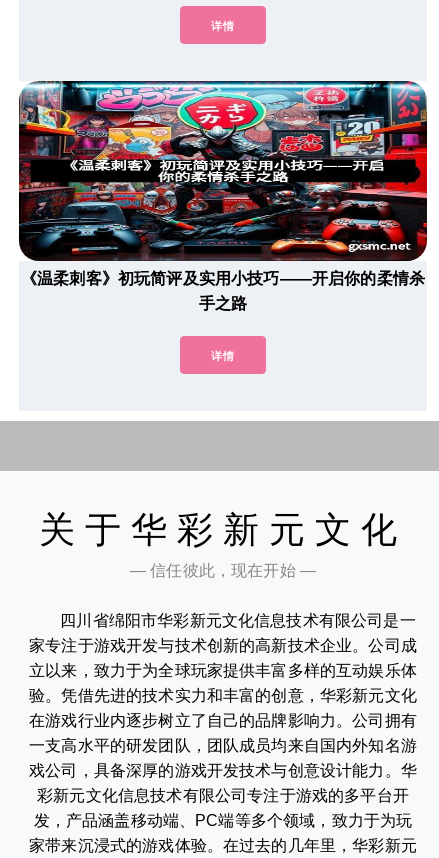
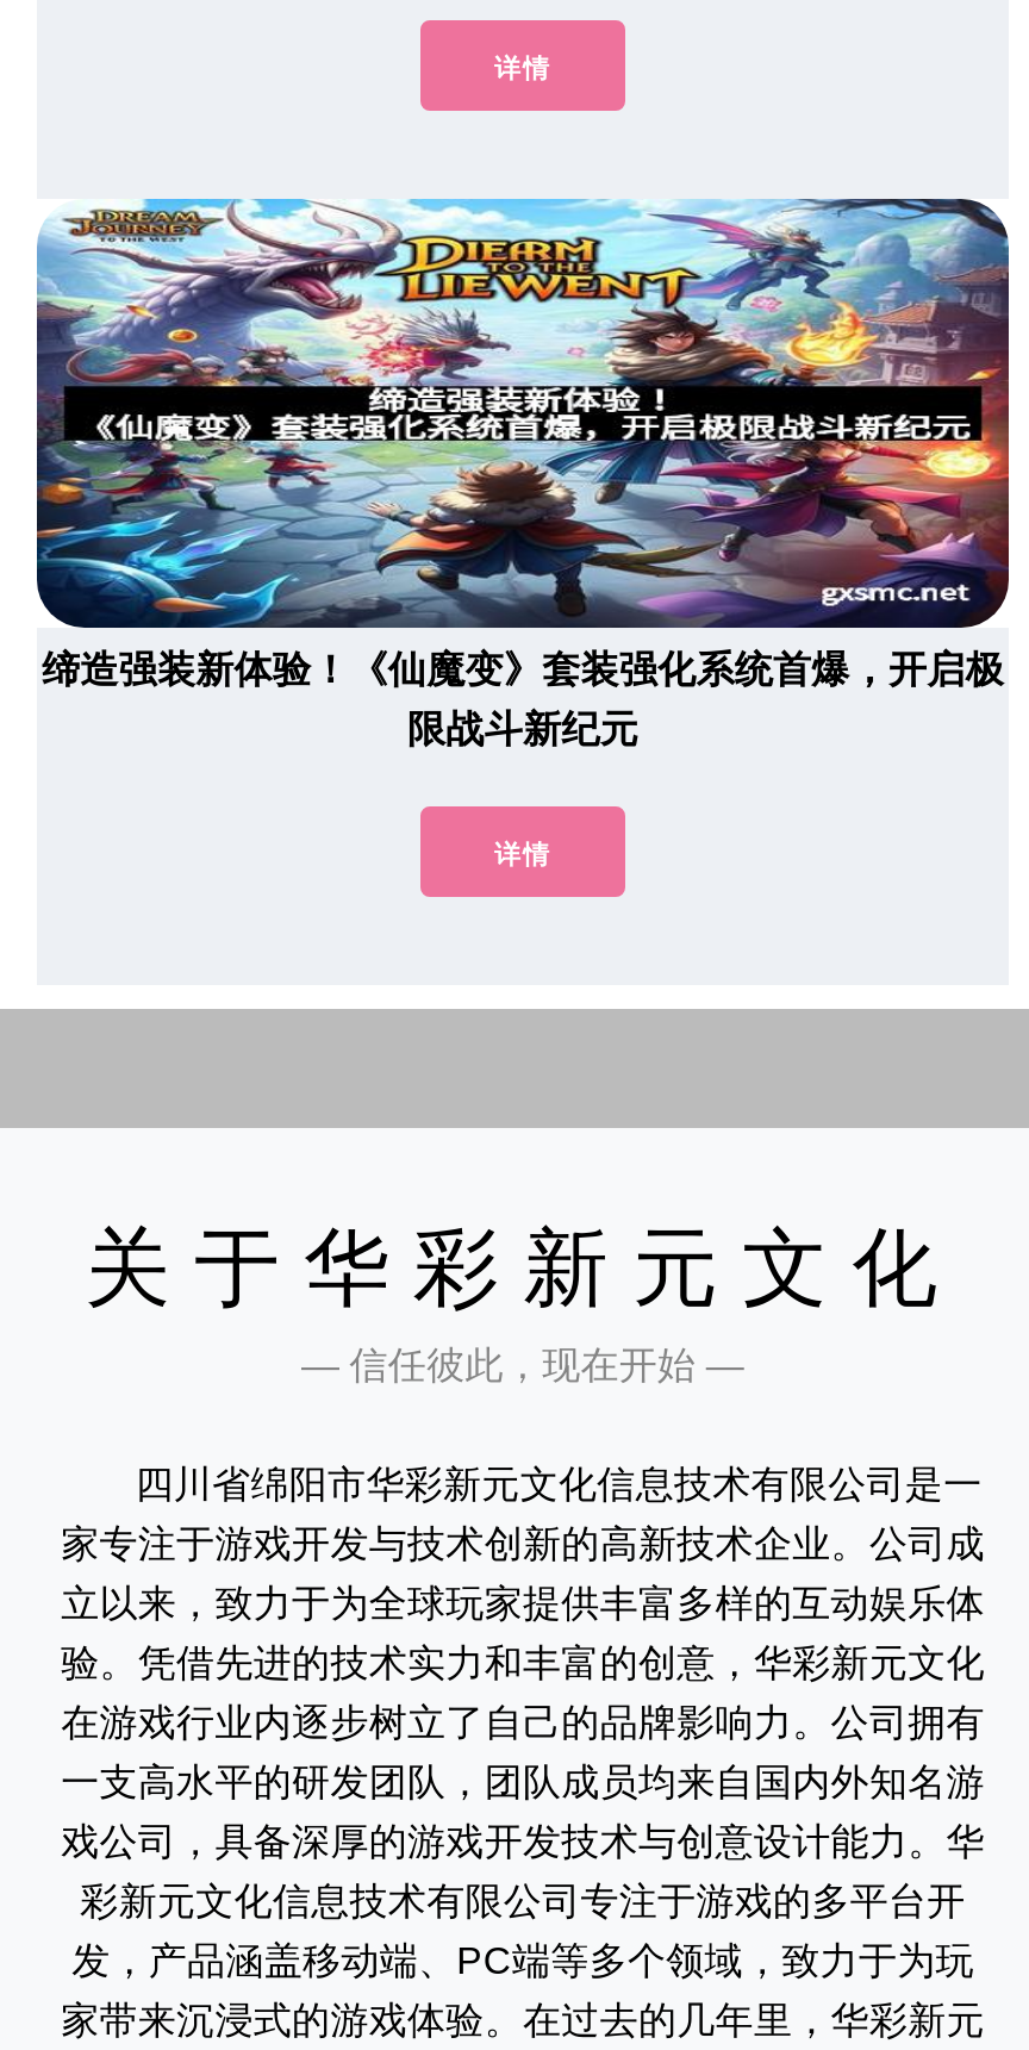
[18,80,428,287] [image] | 《温柔刺客》初玩简评及实用小技巧——开启你的柔情杀 -> [35,197,1011,690] [image] | 缔造强装新体验！《仙魔变》套装强化系统首爆，开启极
[199,295,247,312] 手之路 -> [407,709,638,749] 限战斗新纪元

